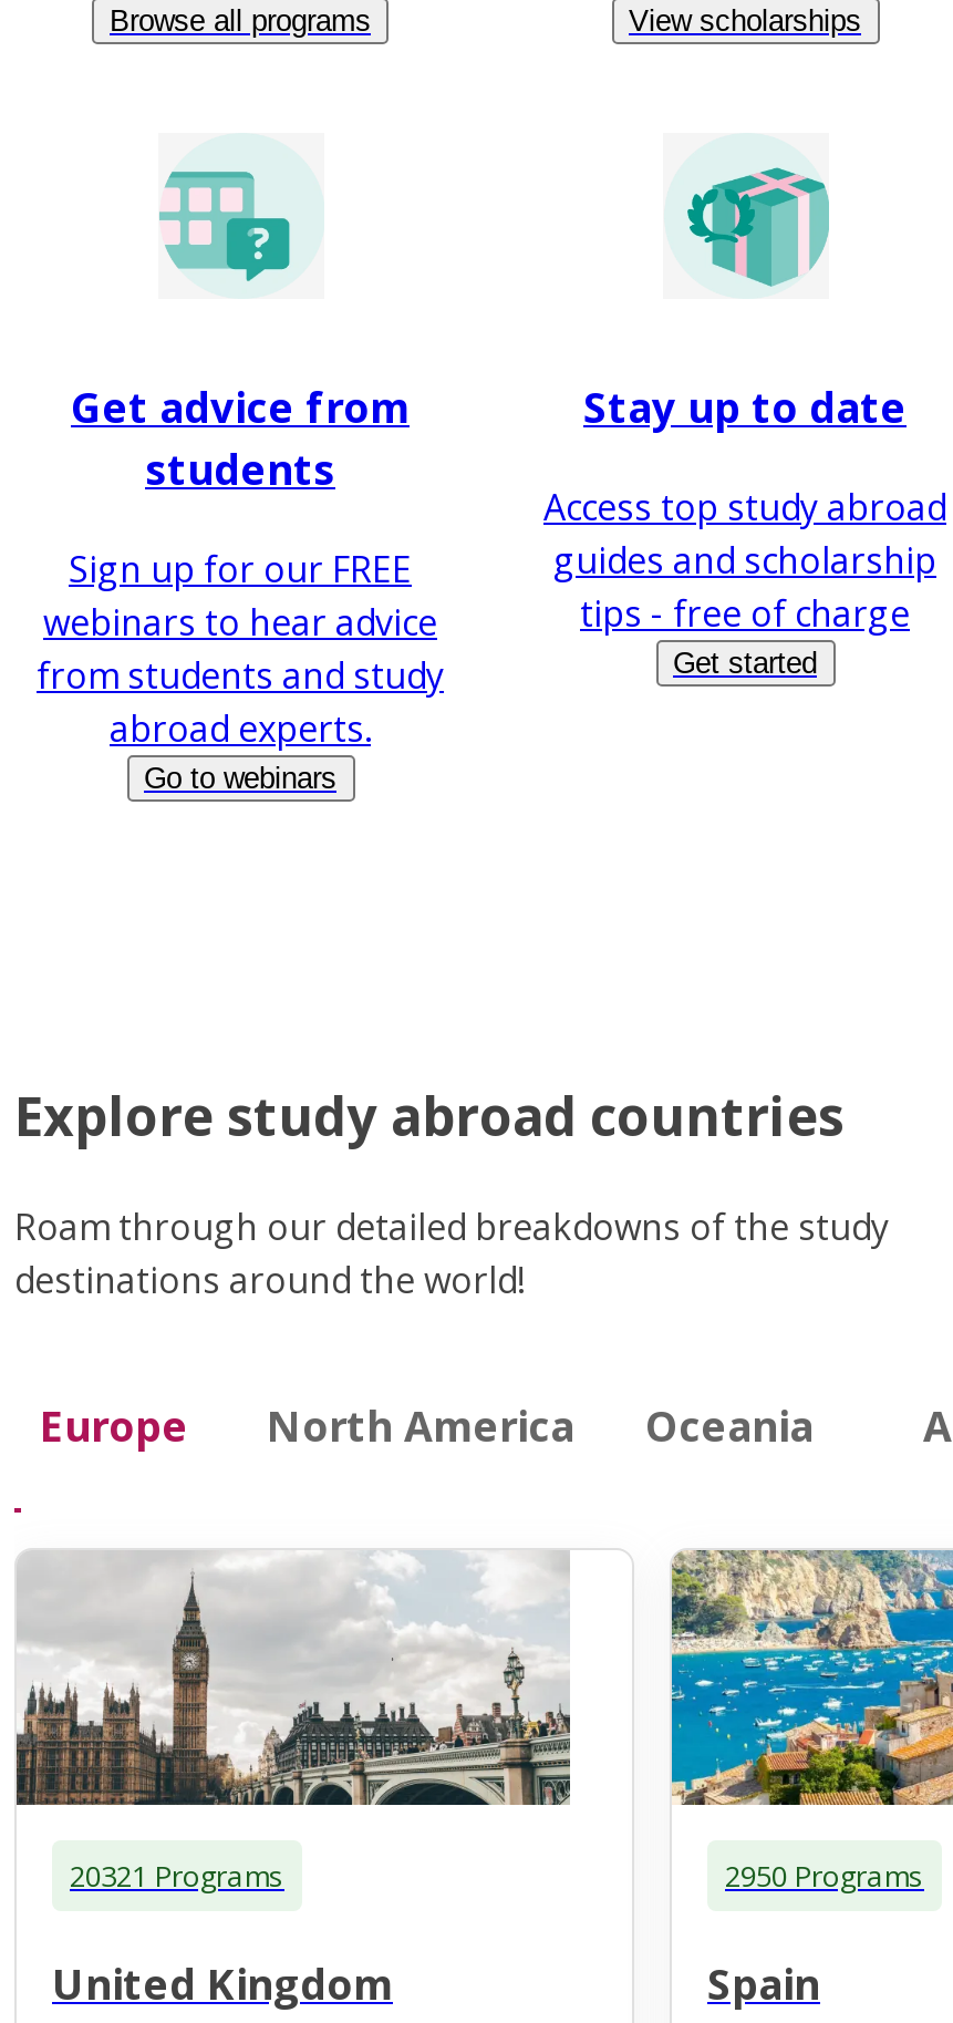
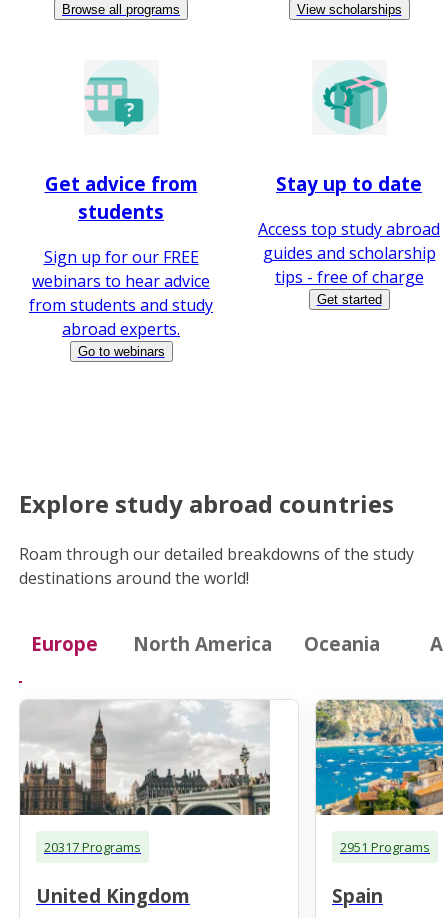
[70,1855,284,1895] 20321 Programs -> [44,838,141,856] 20317 Programs
[725,1855,924,1895] 2950 Programs -> [340,838,430,856] 2951 Programs

